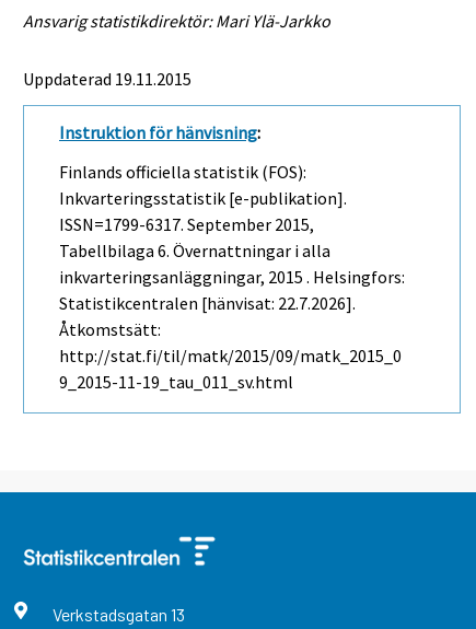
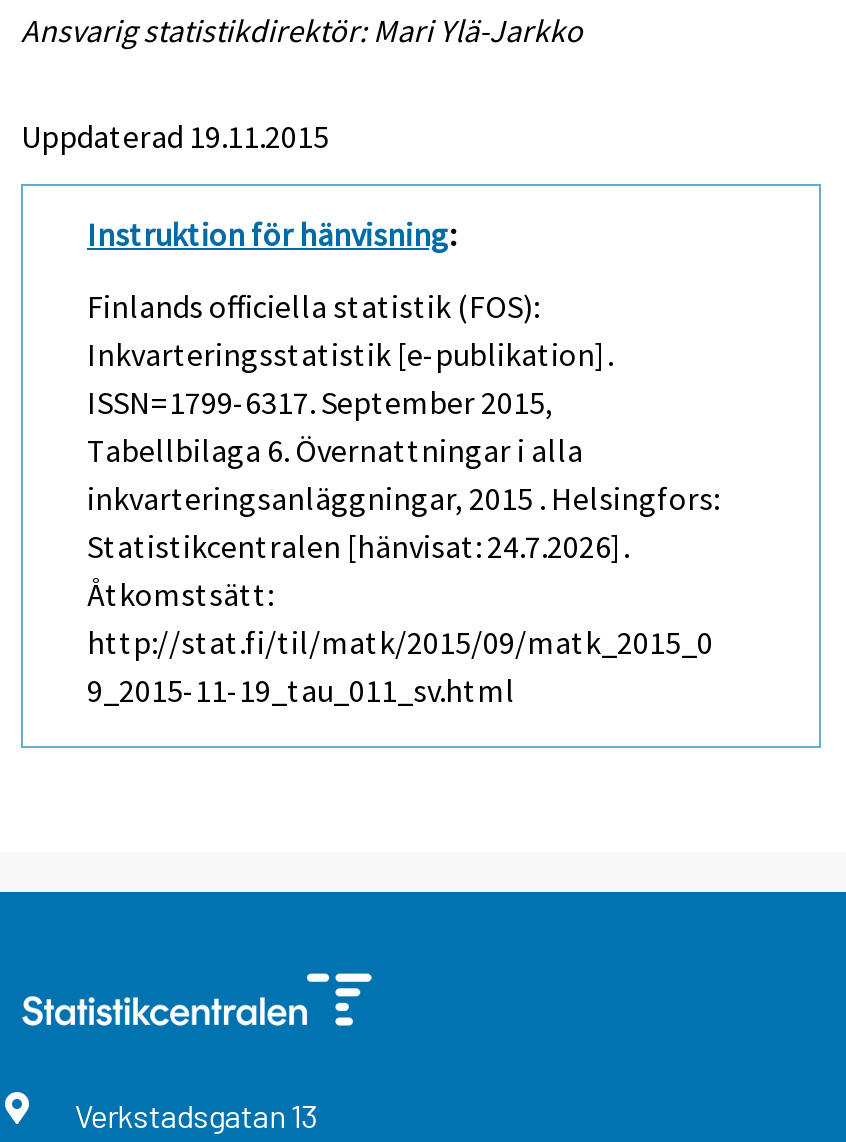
[59,293,356,314] Statistikcentralen [hänvisat: 22.7.2026]. -> [87,527,629,567] Statistikcentralen [hänvisat: 24.7.2026].

